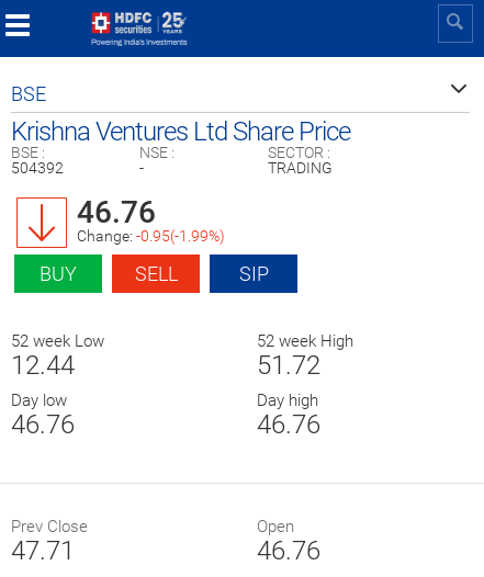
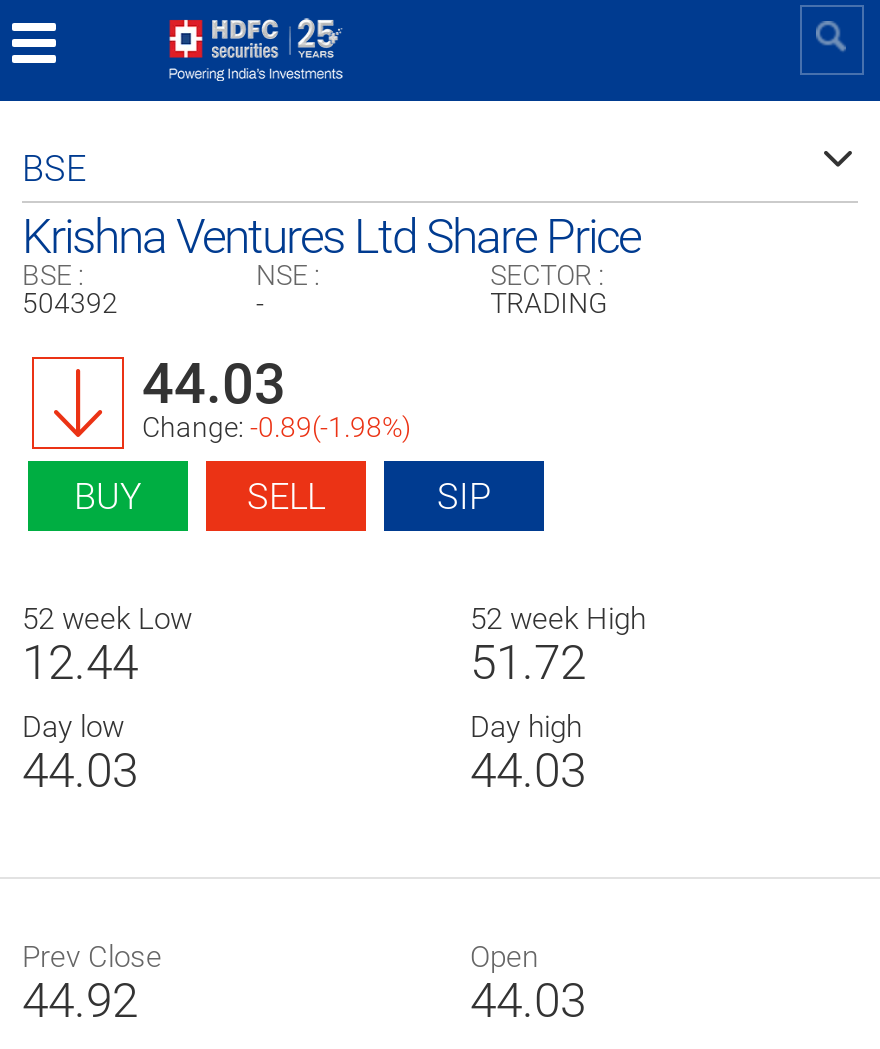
[77,194,156,230] 46.76 -> [142,351,286,417] 44.03
[77,227,225,245] Change: -0.95(-1.99%) -> [142,411,412,443] Change: -0.89(-1.98%)
[11,409,75,440] 46.76 -> [22,743,138,799] 44.03
[257,409,320,440] 46.76 -> [470,743,586,799] 44.03
[11,535,75,566] 47.71 -> [22,973,138,1029] 44.92
[257,535,320,566] 46.76 -> [470,973,586,1029] 44.03

